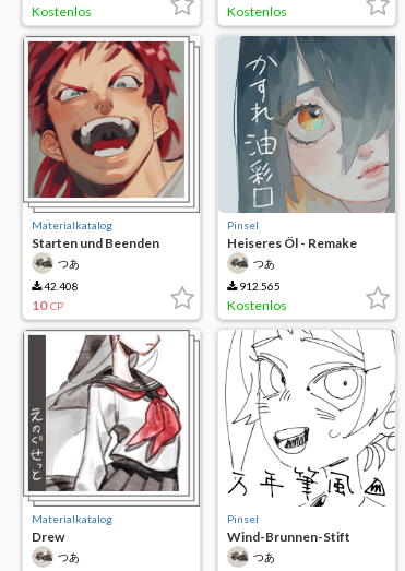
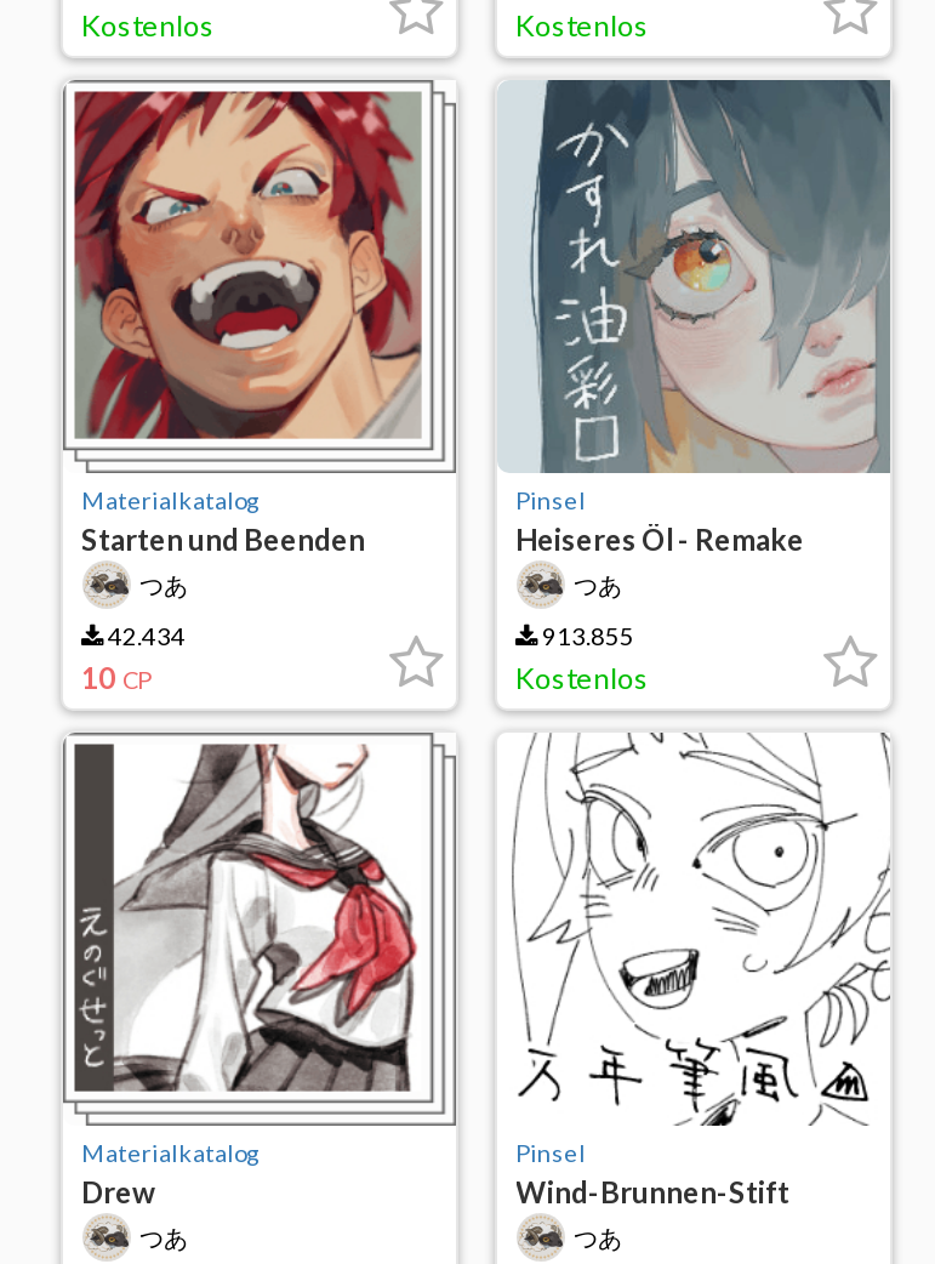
[41,280,78,293] 42.408 -> [103,622,186,651] 42.434
[236,280,280,293] 912.565 -> [537,622,634,651] 913.855

